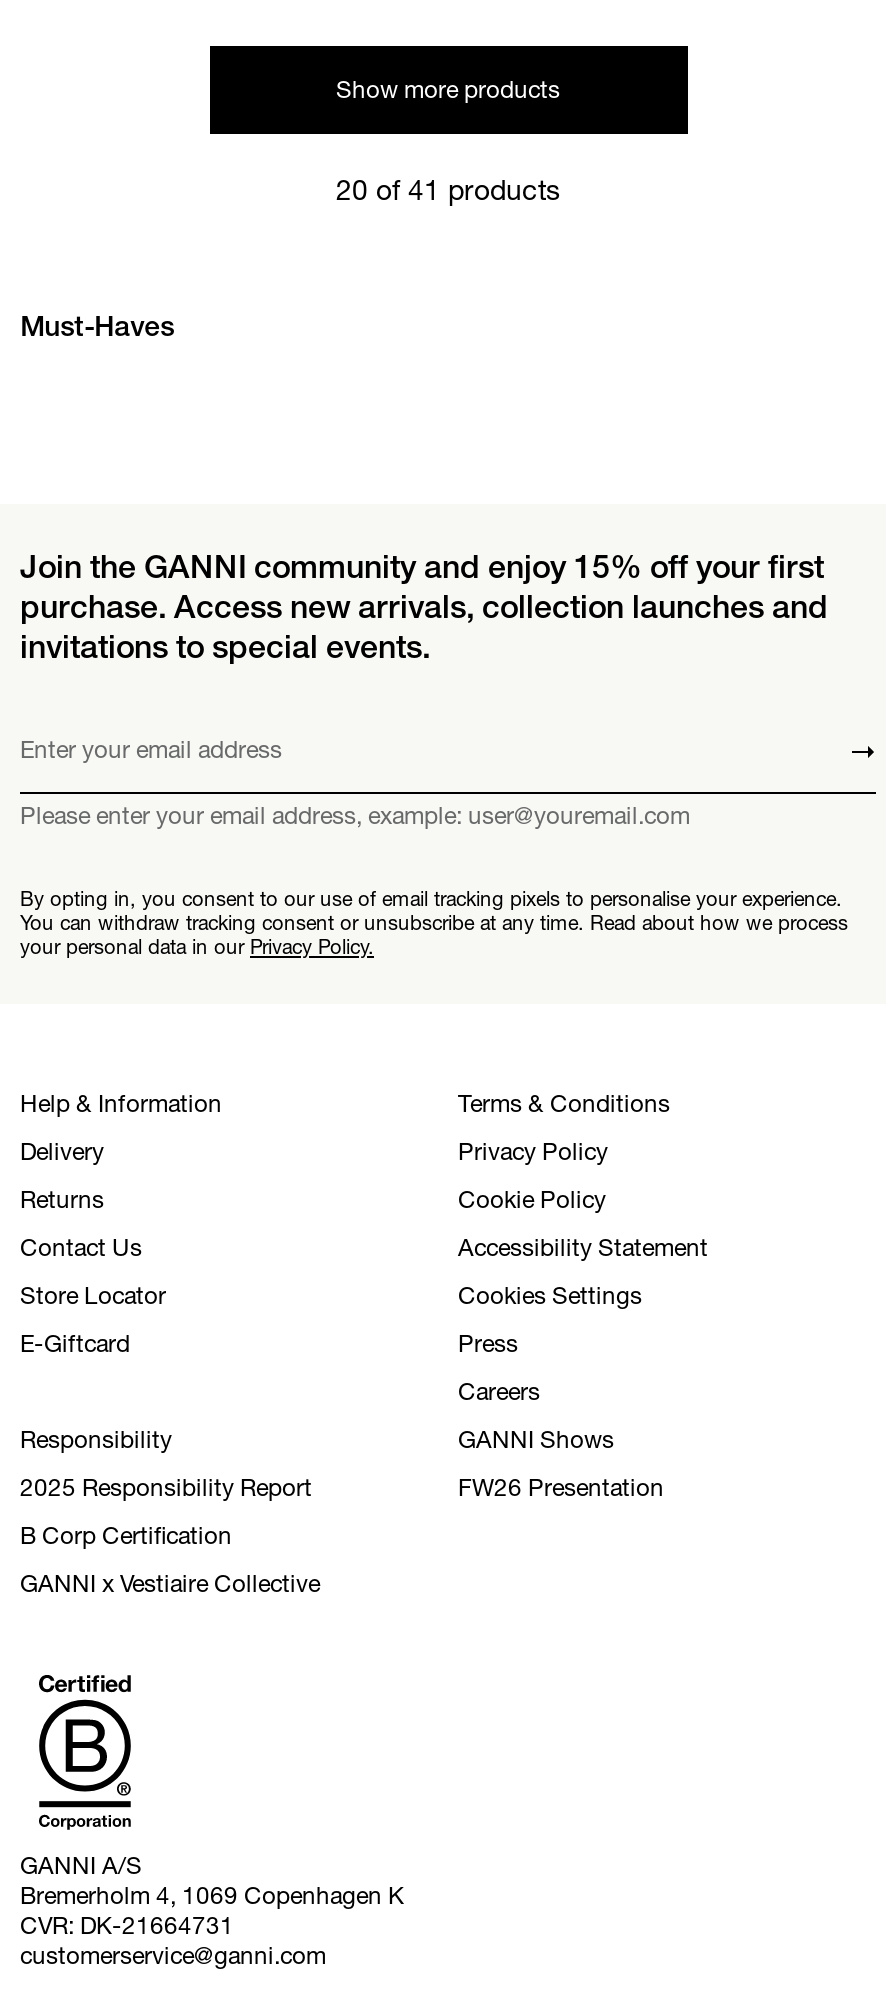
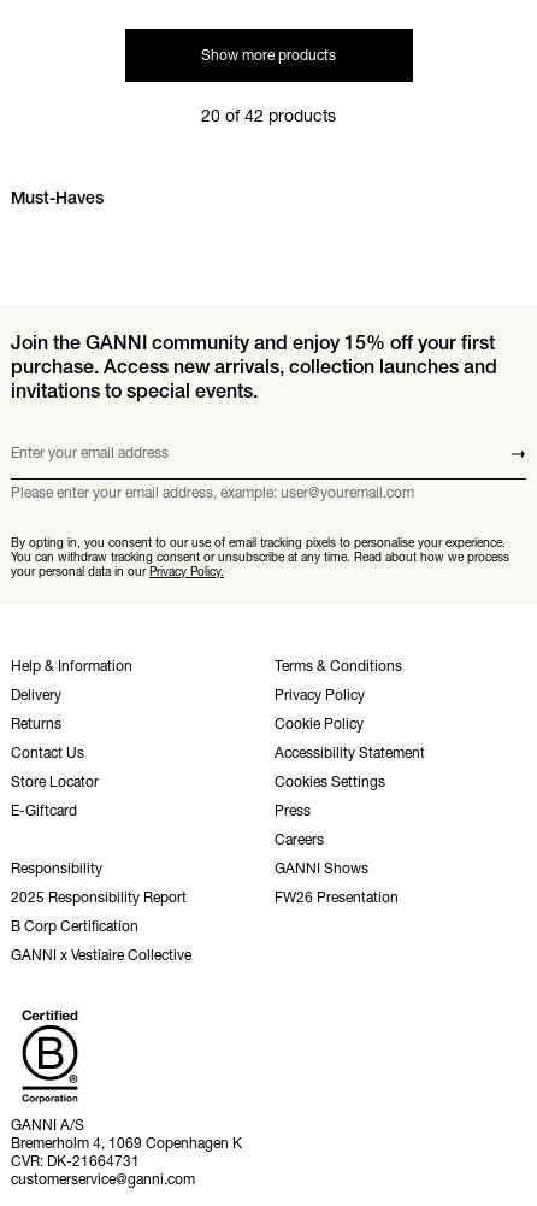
[336,172,560,208] 20 of 41 products -> [201,105,336,126] 20 of 42 products

